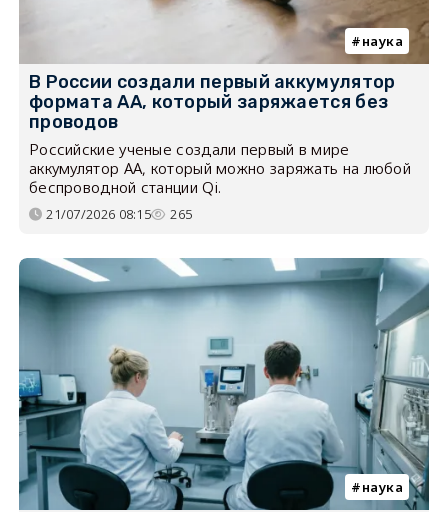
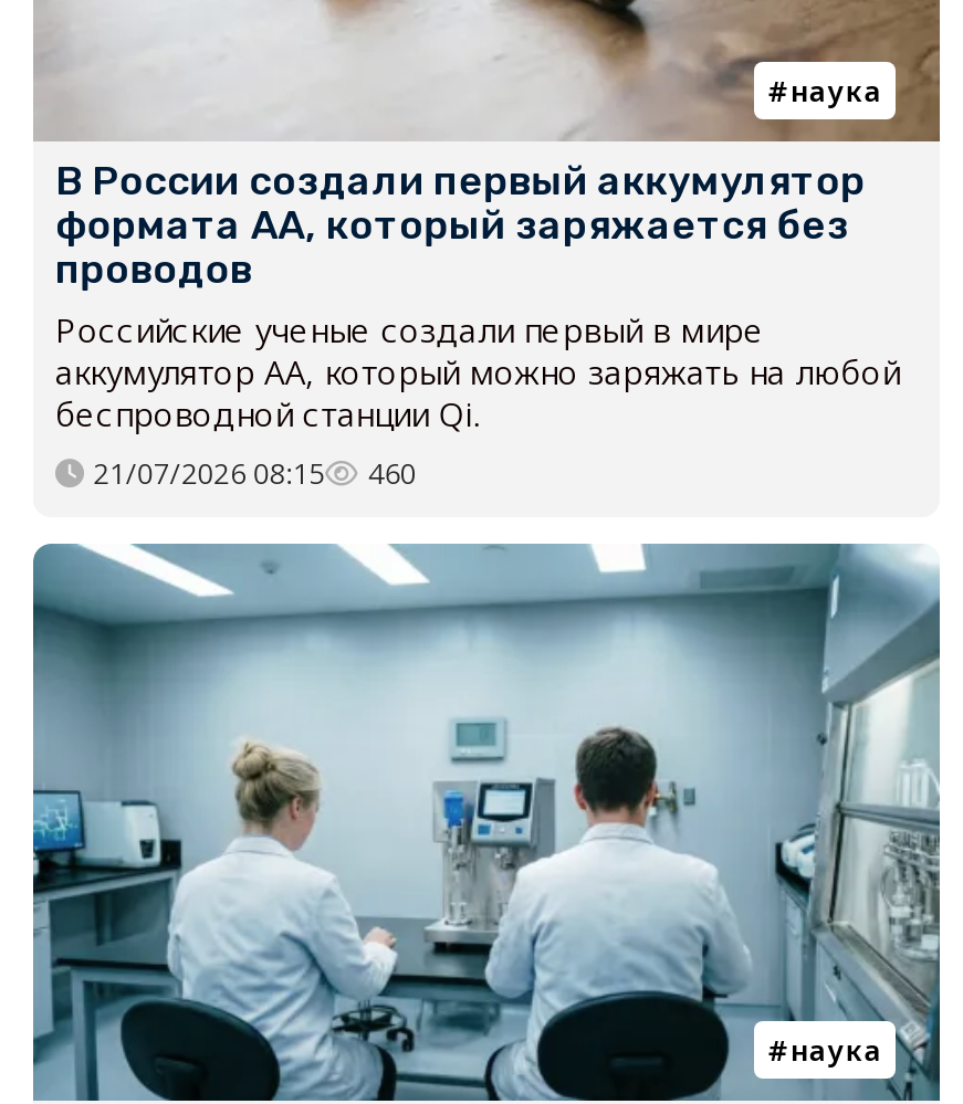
[46,205,192,223] 21/07/2026 08:15 265 -> [94,453,416,492] 21/07/2026 08:15 460

